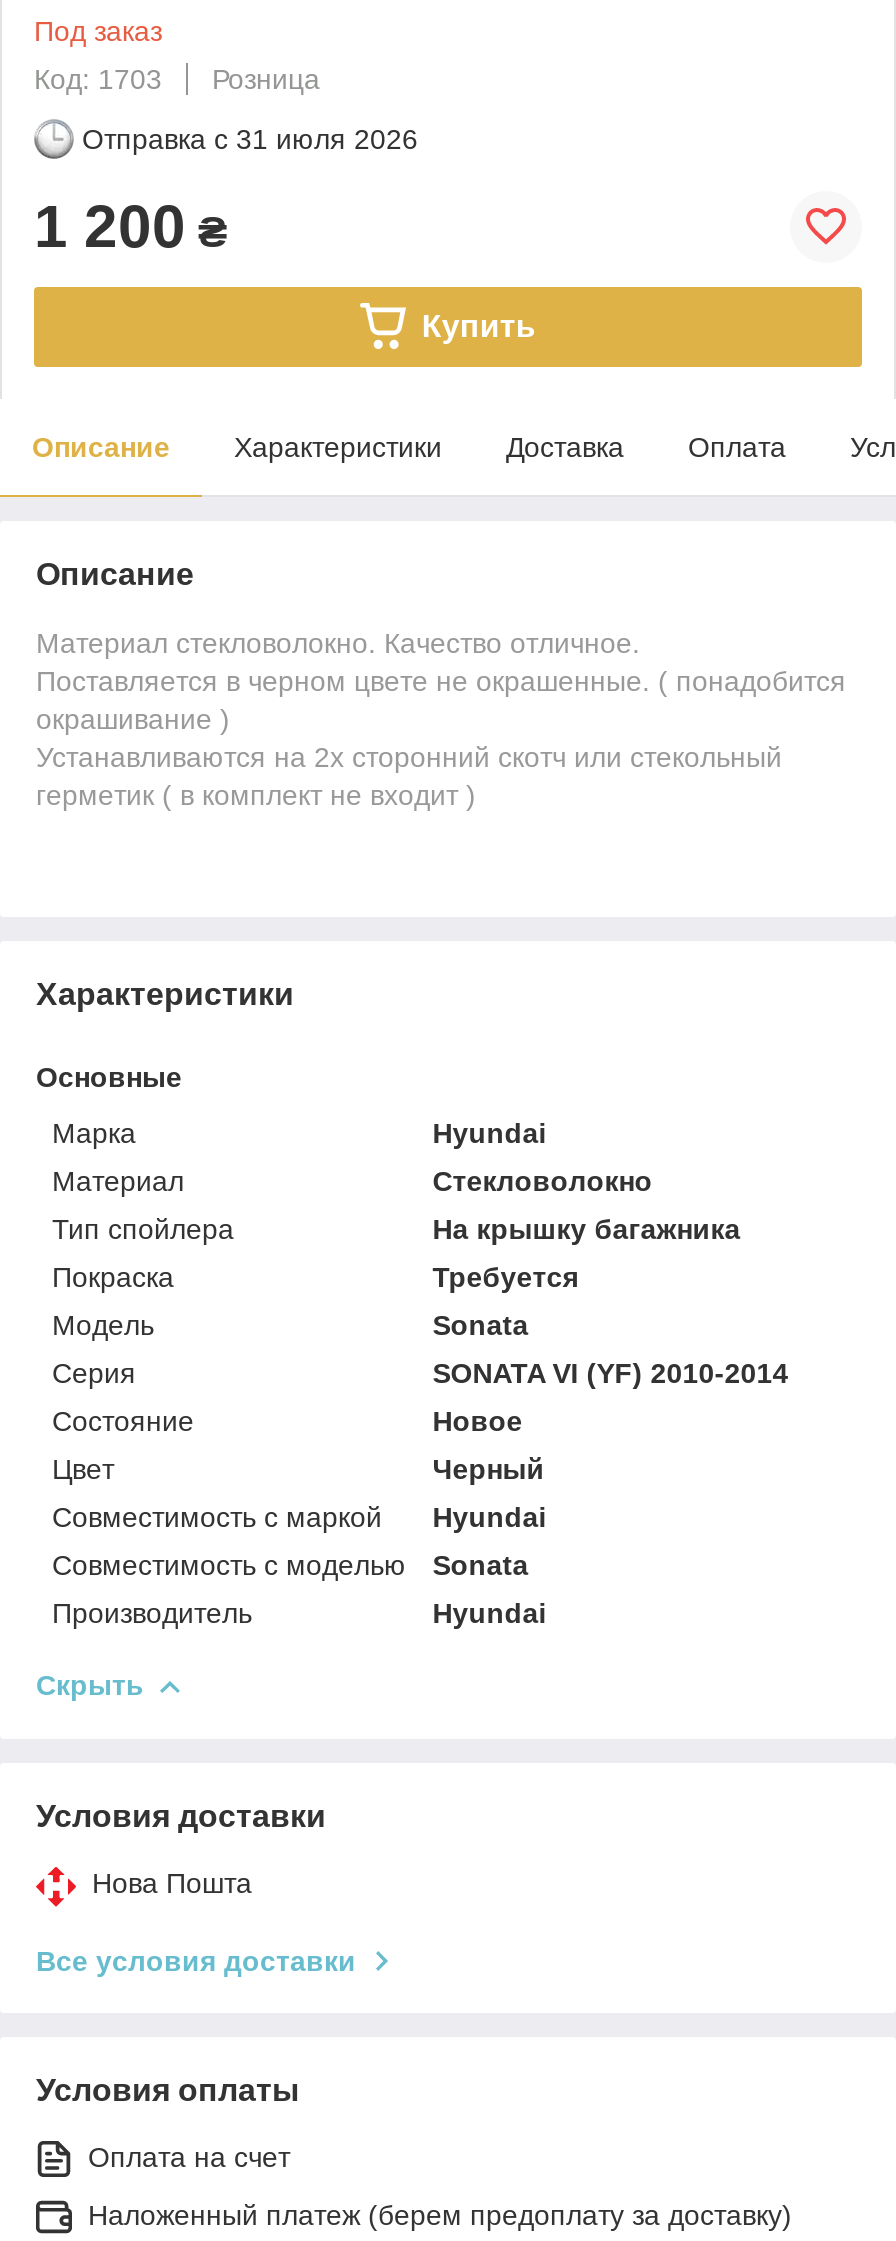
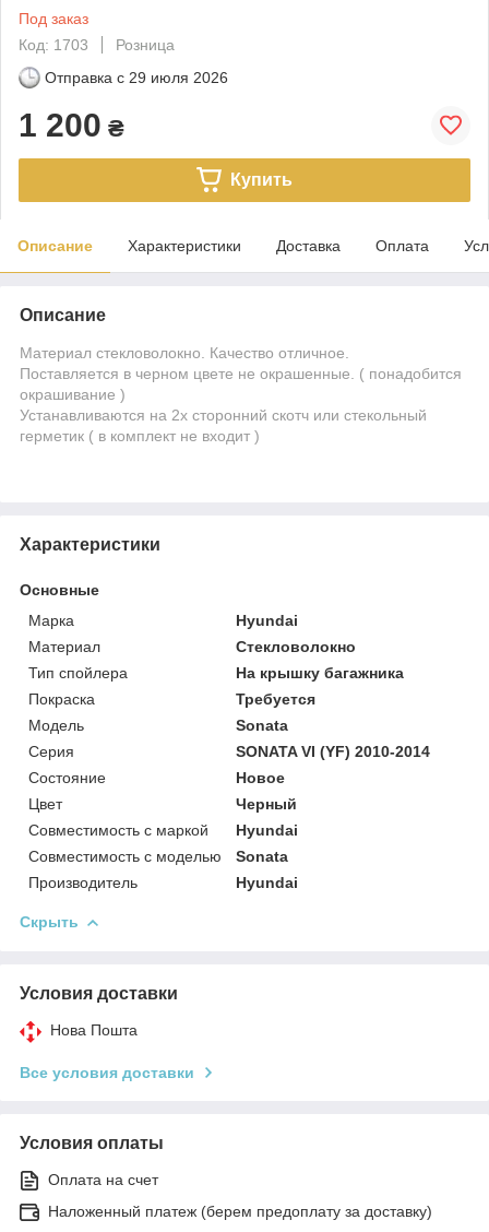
[82,123,418,155] Отправка с 31 июля 2026 -> [45,69,228,86] Отправка с 29 июля 2026

